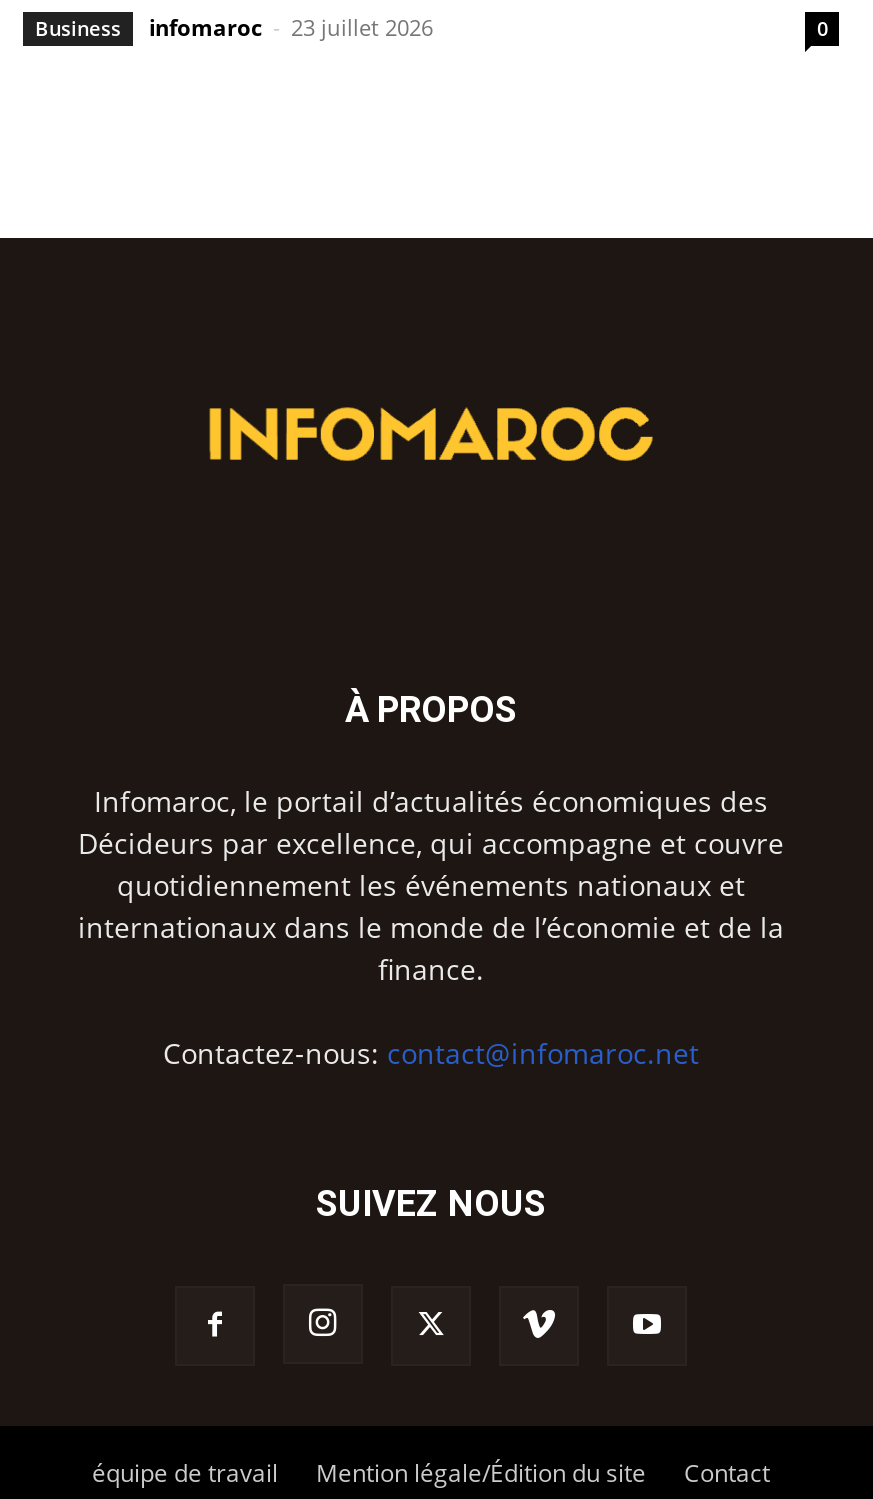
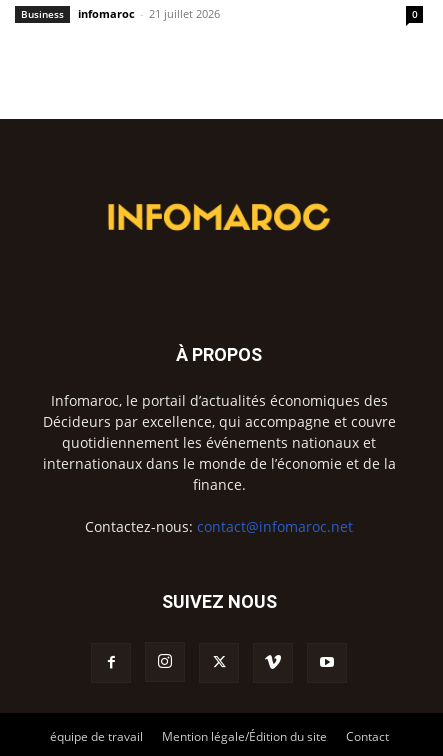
[149,13,433,43] infomaroc - 23 juillet 2026 -> [78,6,220,21] infomaroc - 21 juillet 2026

